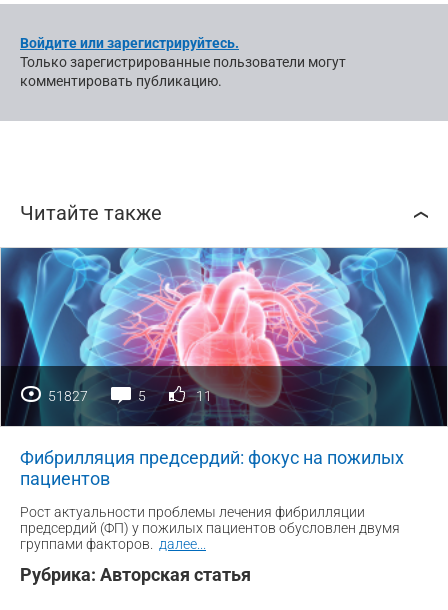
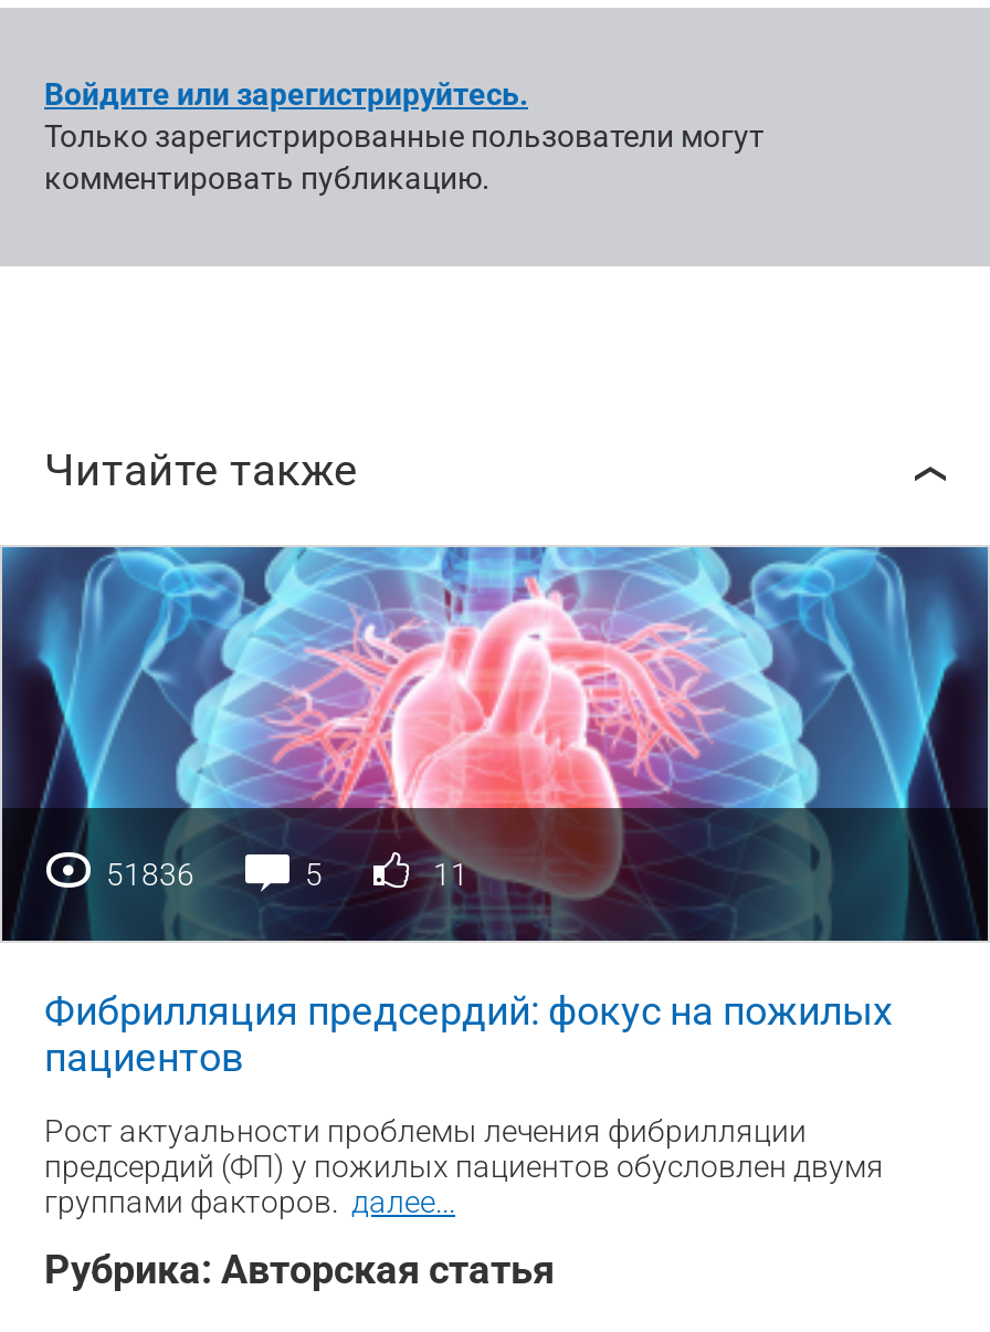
[48,388,88,404] 51827 -> [106,856,194,892] 51836

